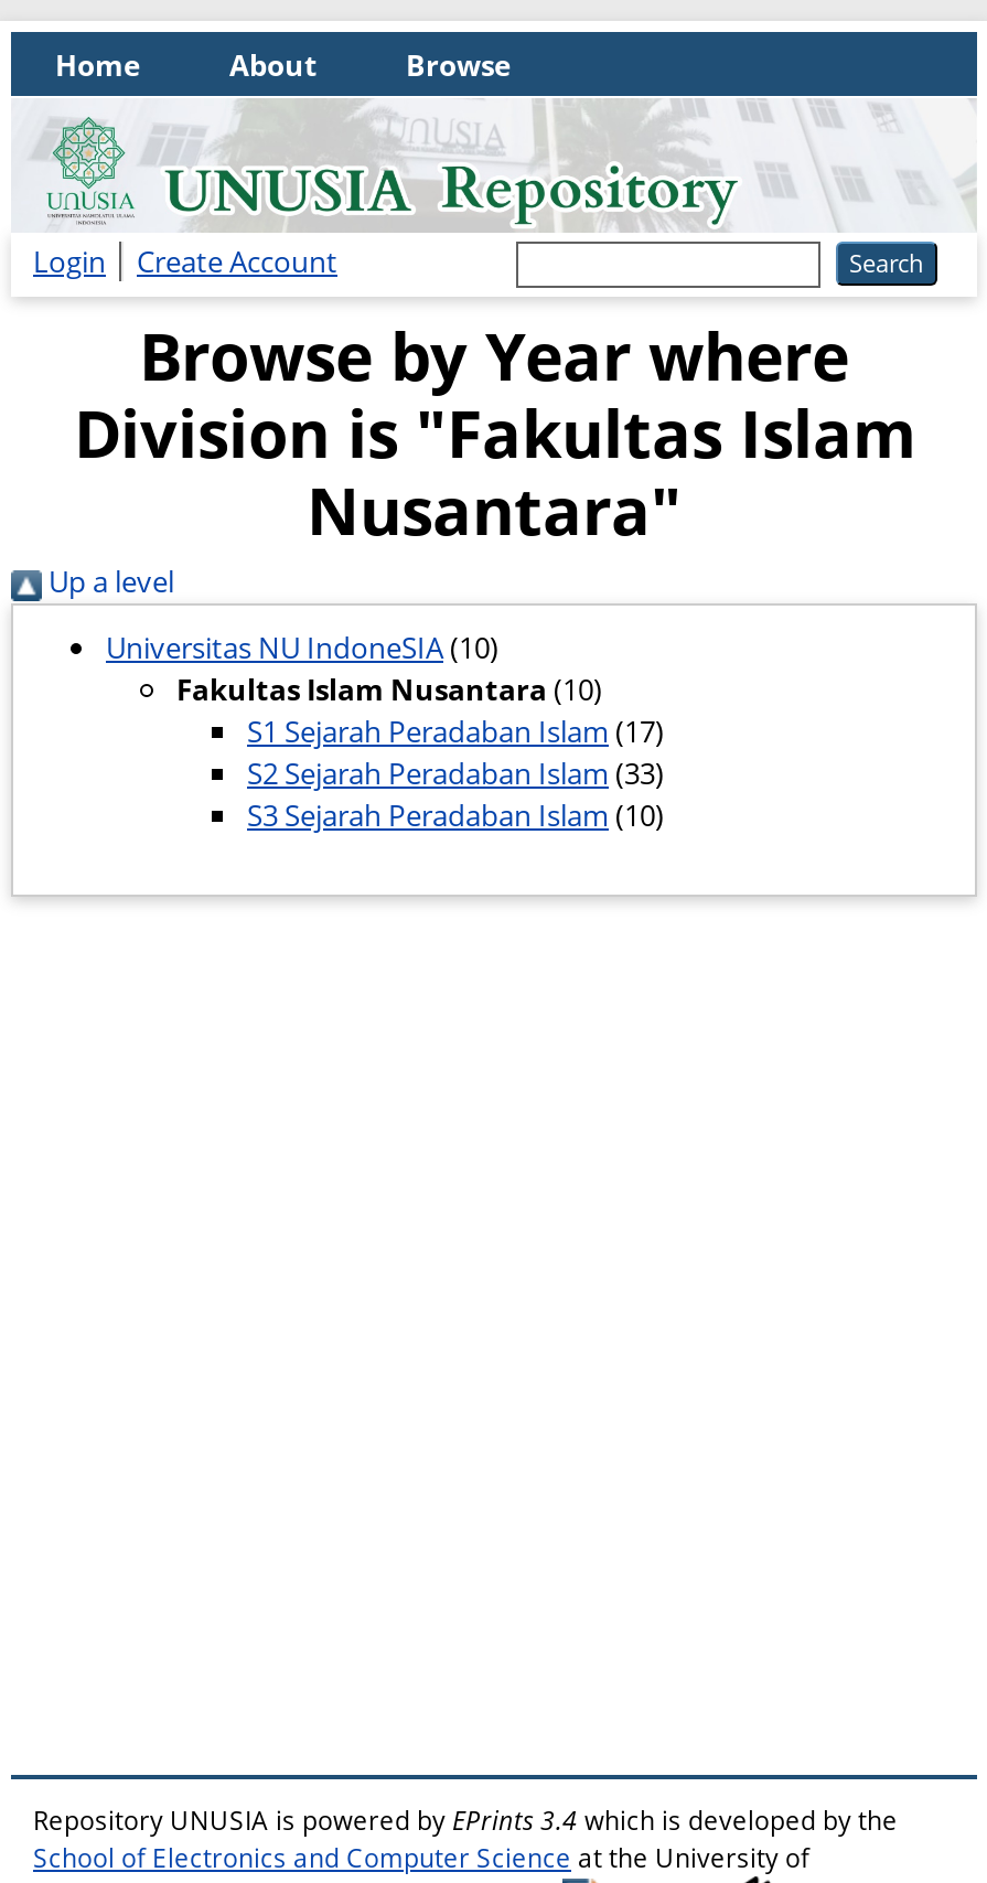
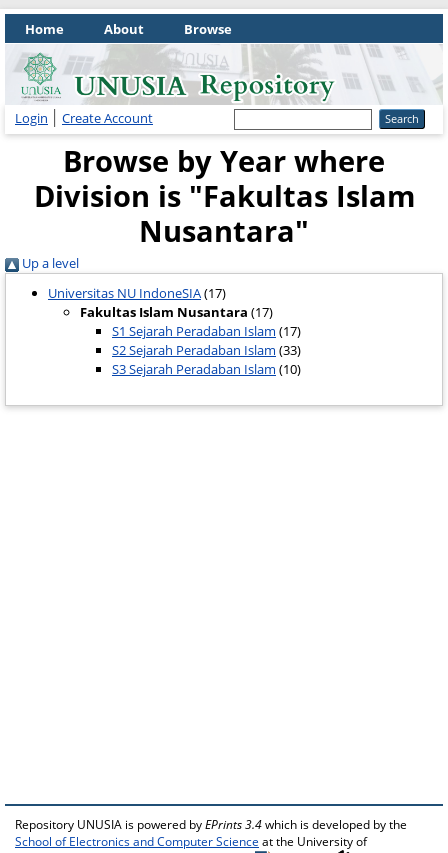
[106,628,498,668] Universitas NU IndoneSIA (10) -> [48,284,226,302] Universitas NU IndoneSIA (17)
[176,670,602,710] Fakultas Islam Nusantara (10) -> [80,303,273,321] Fakultas Islam Nusantara (17)

